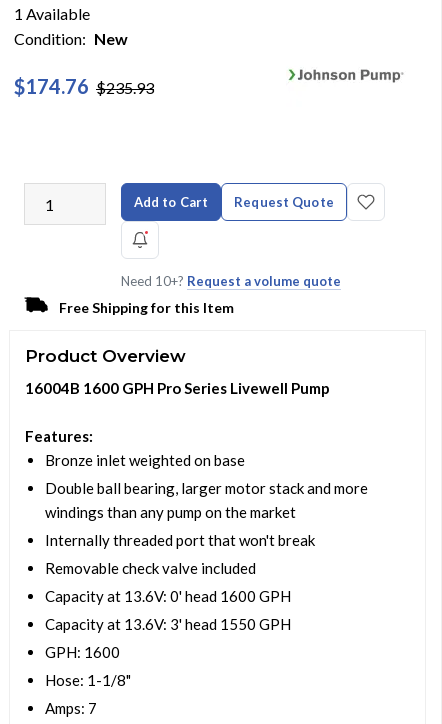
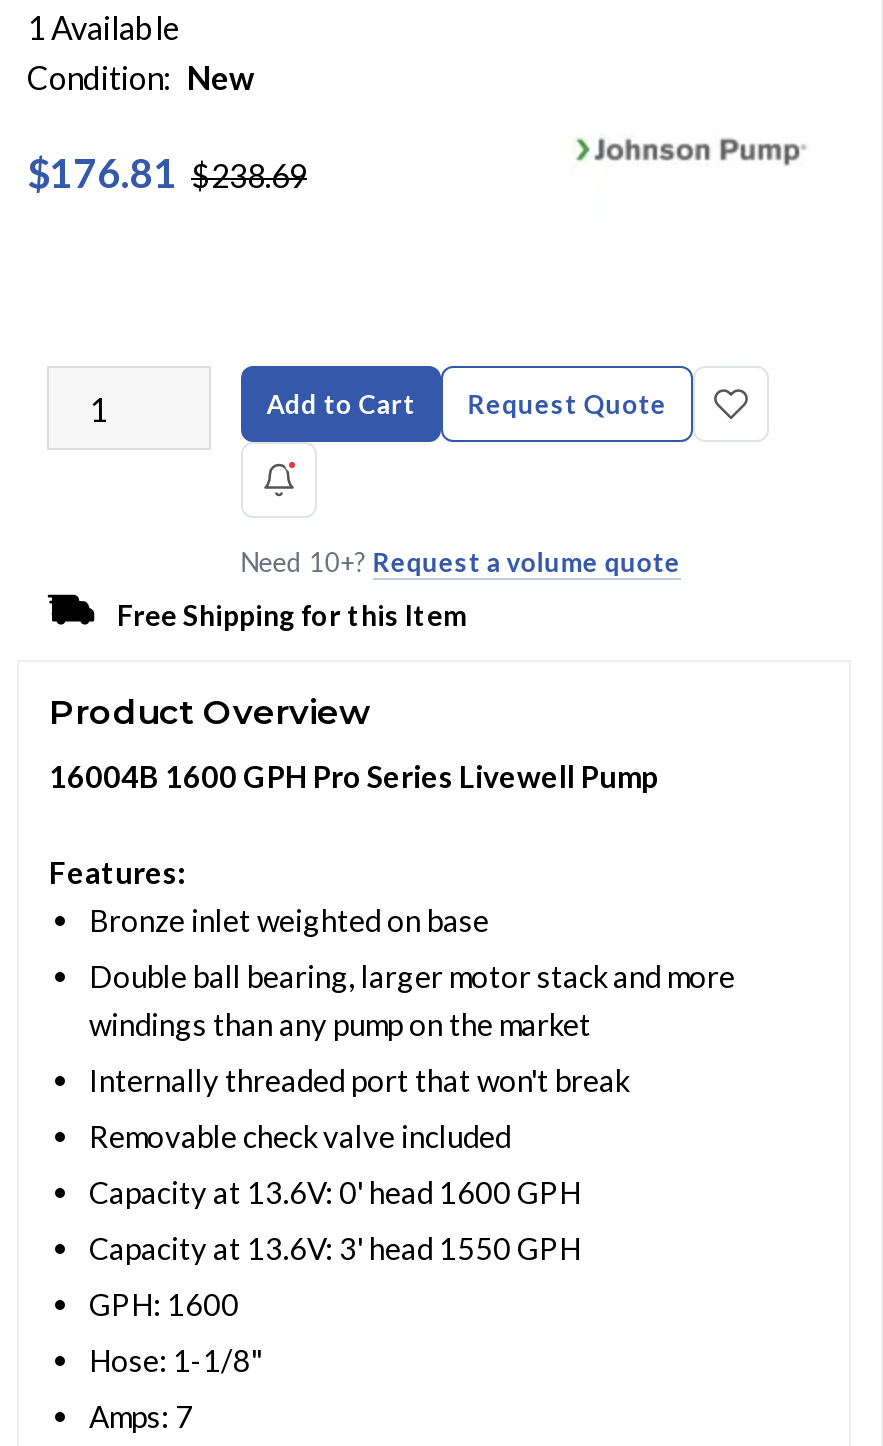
[14,74,154,98] $174.76 $235.93 -> [27,148,307,196] $176.81 $238.69

